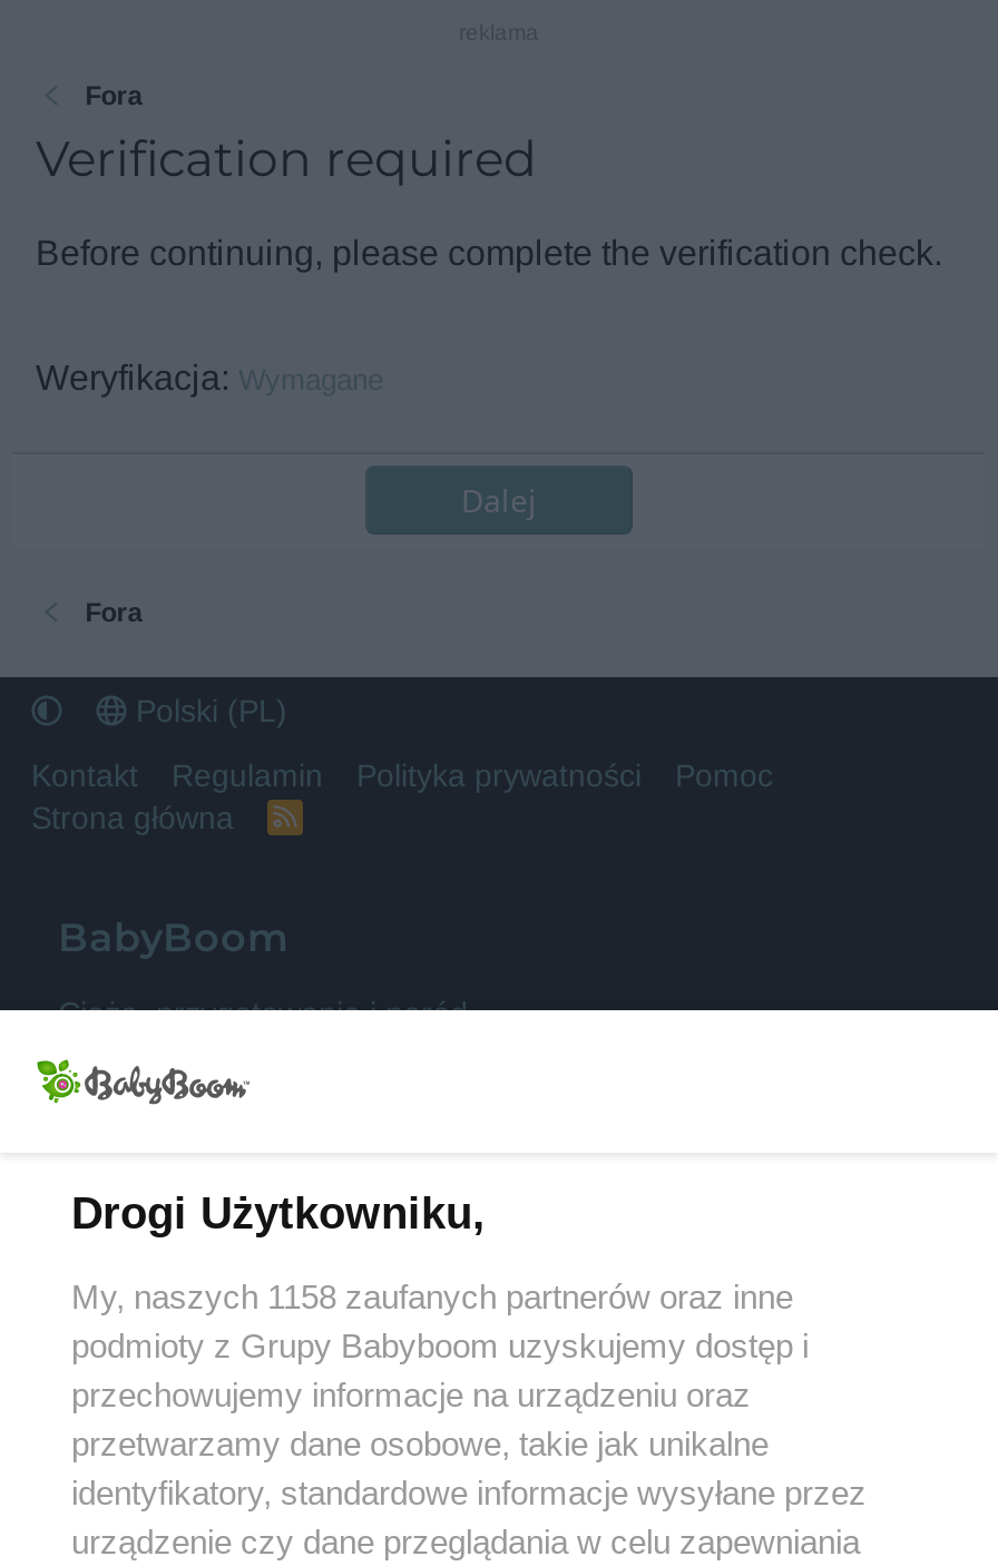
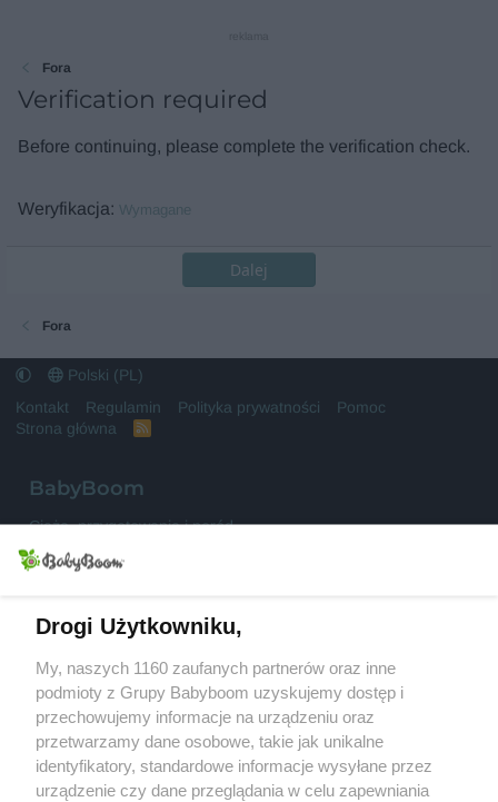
[71,1276,793,1314] My, naszych 1158 zaufanych partnerów oraz inne -> [36,657,396,676] My, naszych 1160 zaufanych partnerów oraz inne

